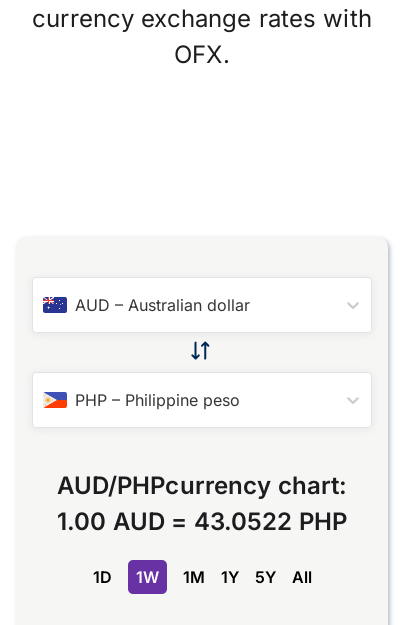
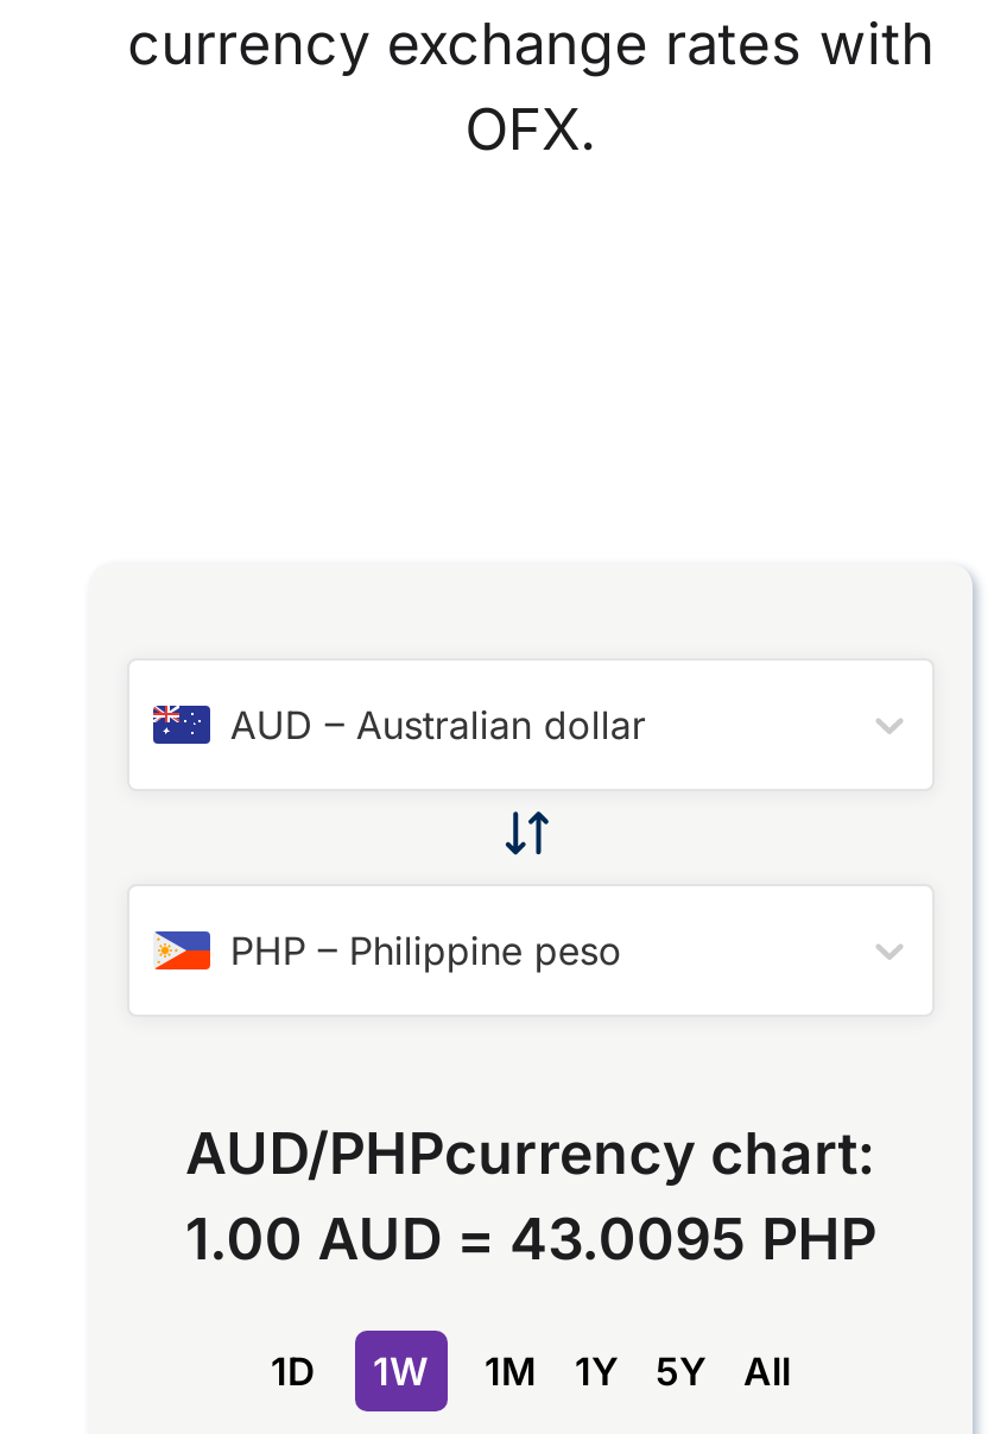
[57,507,347,536] 1.00 AUD = 43.0522 PHP -> [185,1205,876,1274] 1.00 AUD = 43.0095 PHP

